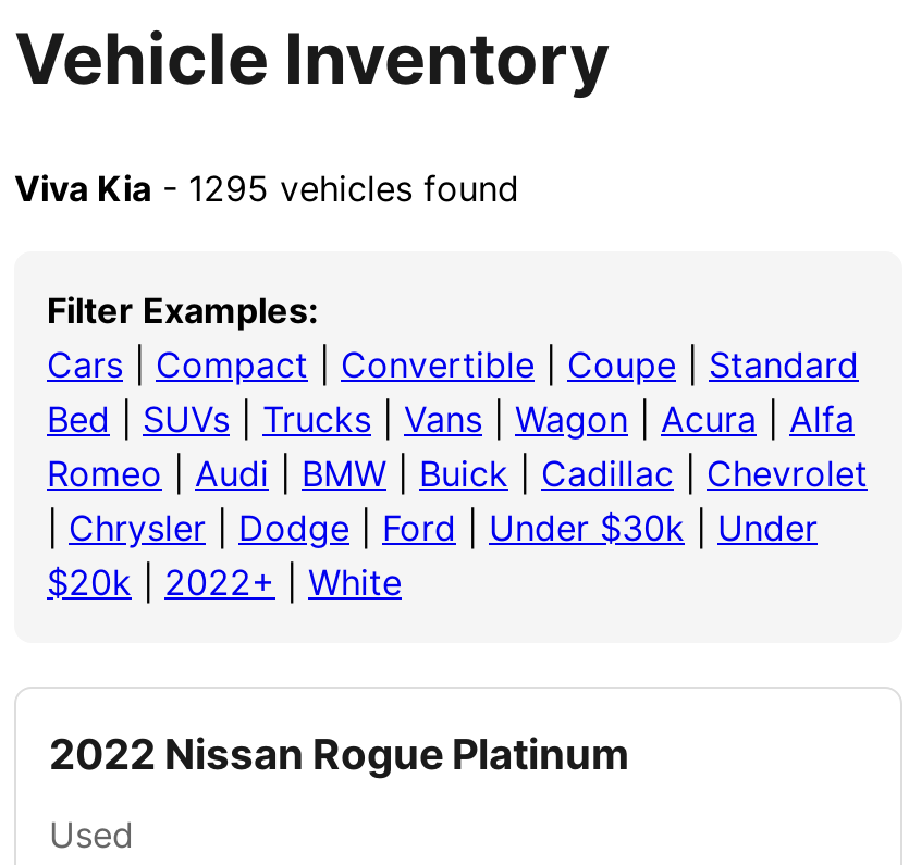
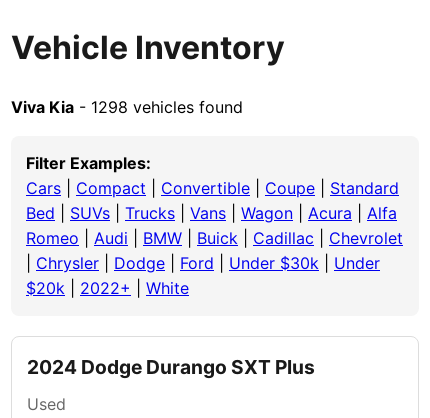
[14,166,519,210] Viva Kia - 1295 vehicles found -> [11,97,243,117] Viva Kia - 1298 vehicles found
[49,728,630,780] 2022 Nissan Rogue Platinum -> [27,355,315,379] 2024 Dodge Durango SXT Plus

